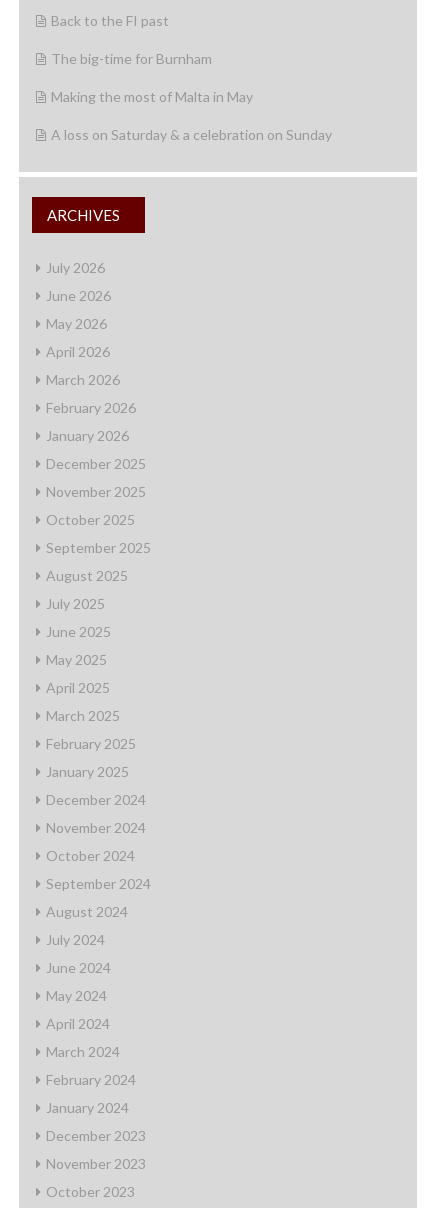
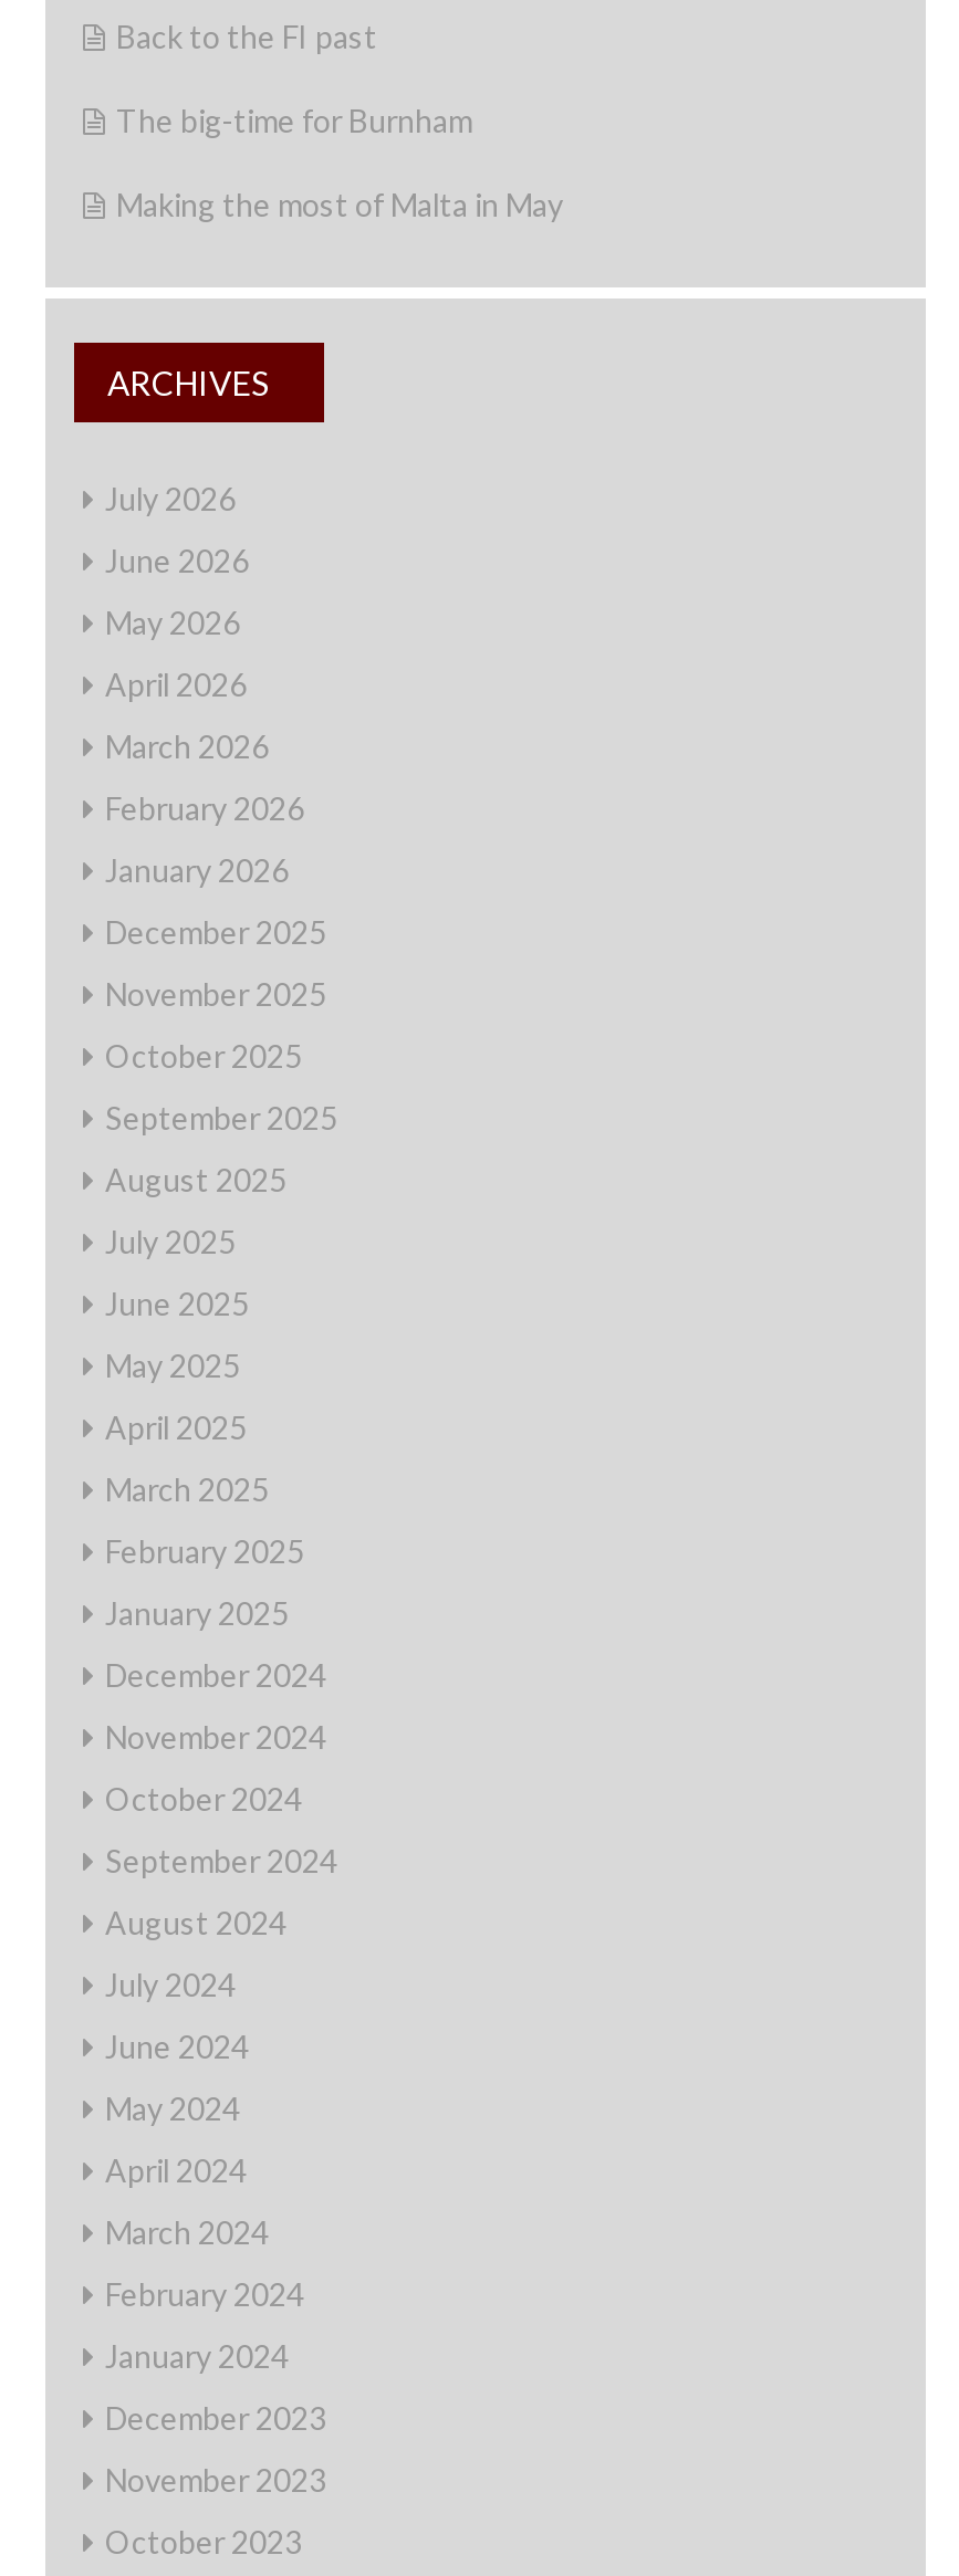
[51,126,332,143] A loss on Saturday & a celebration on Sunday -> none

